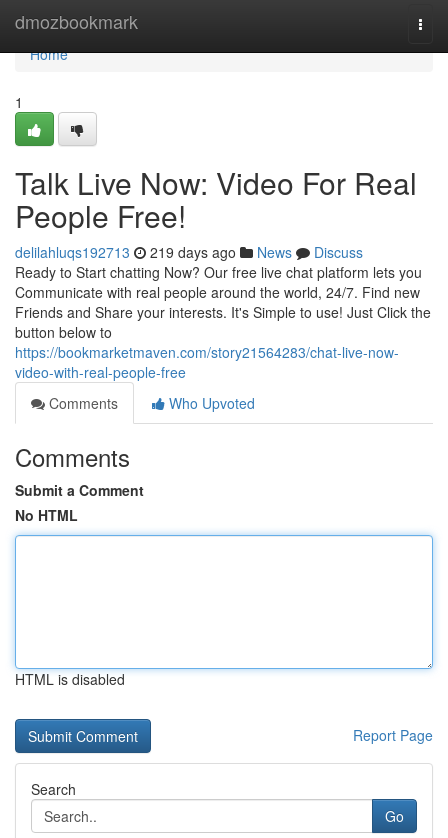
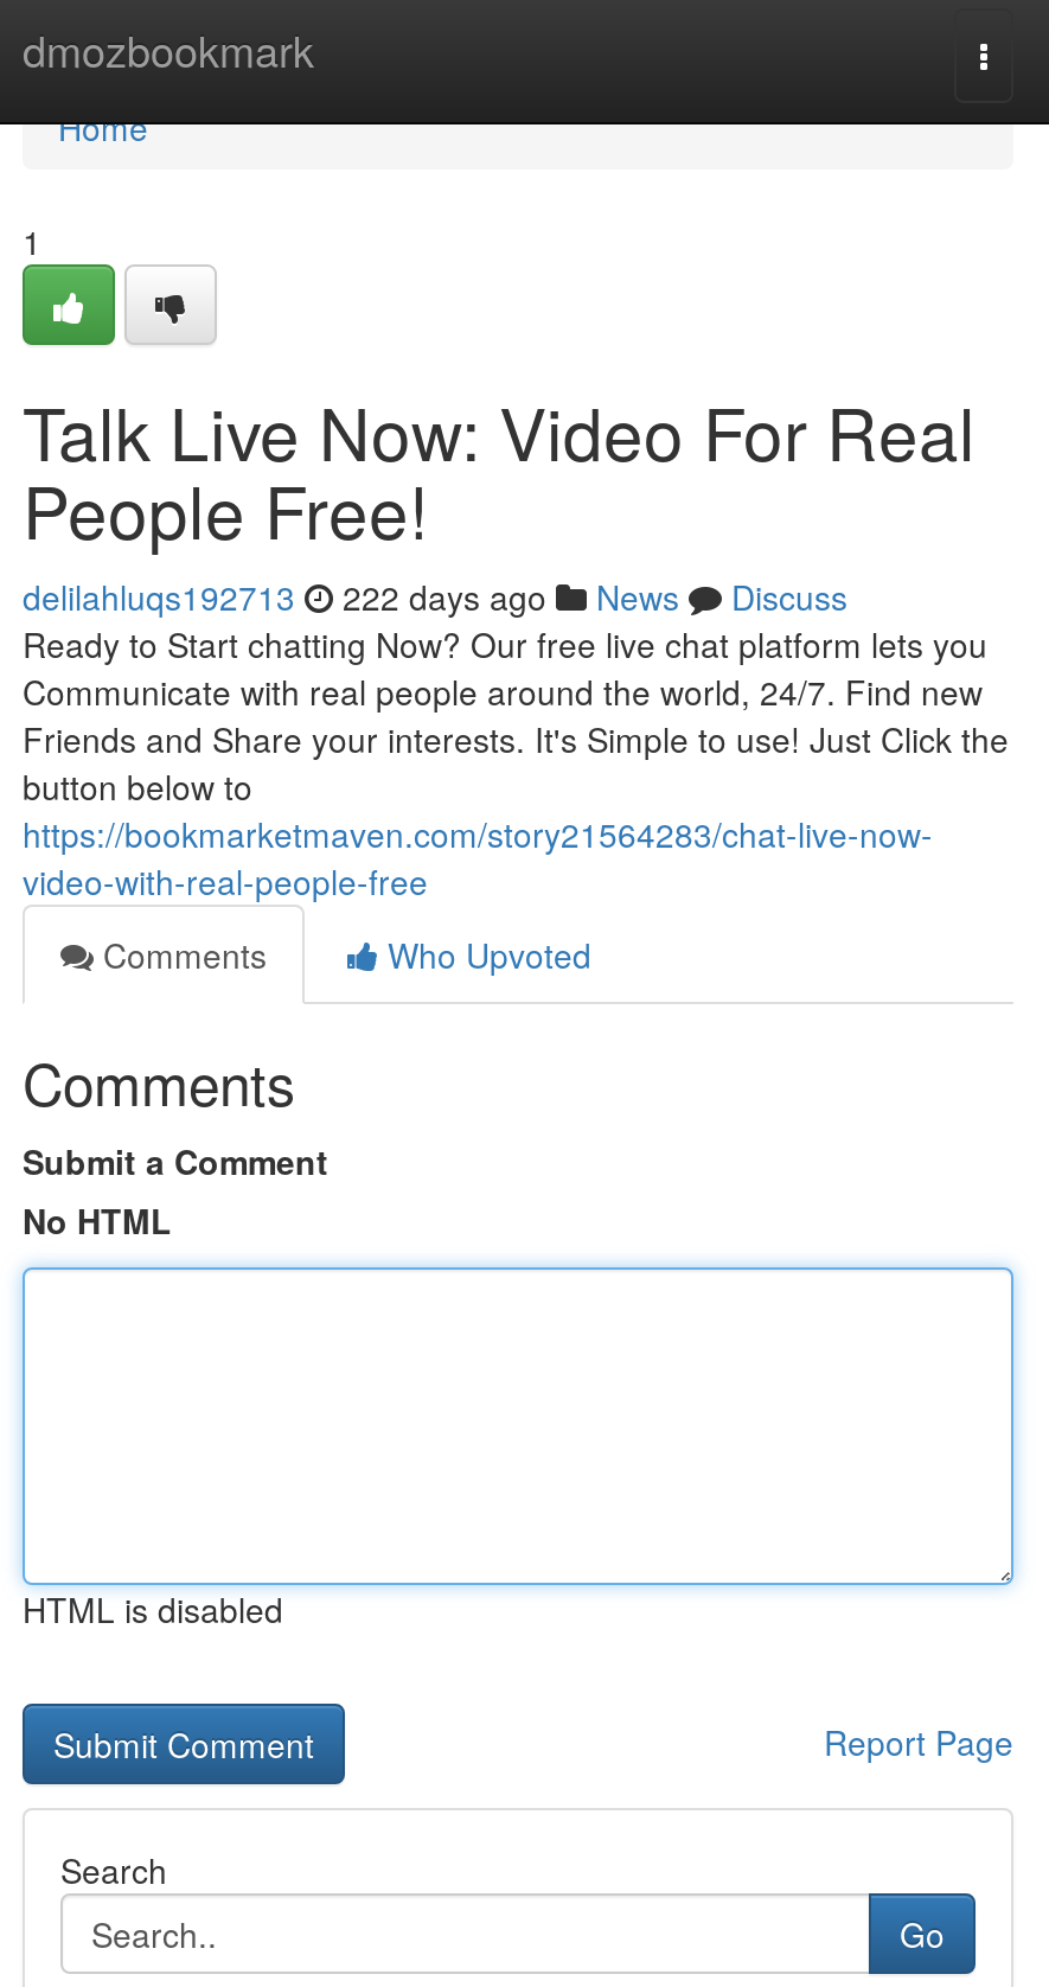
[15,242,363,262] delilahluqs192713 219 days ago News Discuss -> [23,573,847,620] delilahluqs192713 222 days ago News Discuss

